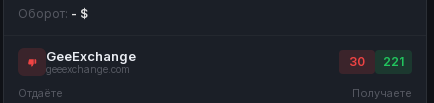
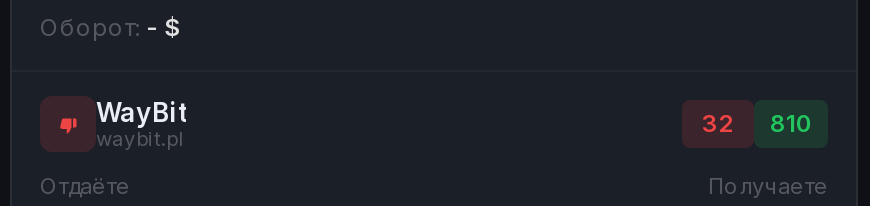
[46,48,136,75] GeeExchange | geeexchange.com -> [96,96,186,150] WayBit | waybit.pl
[349,53,404,68] 30 | 221 -> [702,107,812,137] 32 | 810

